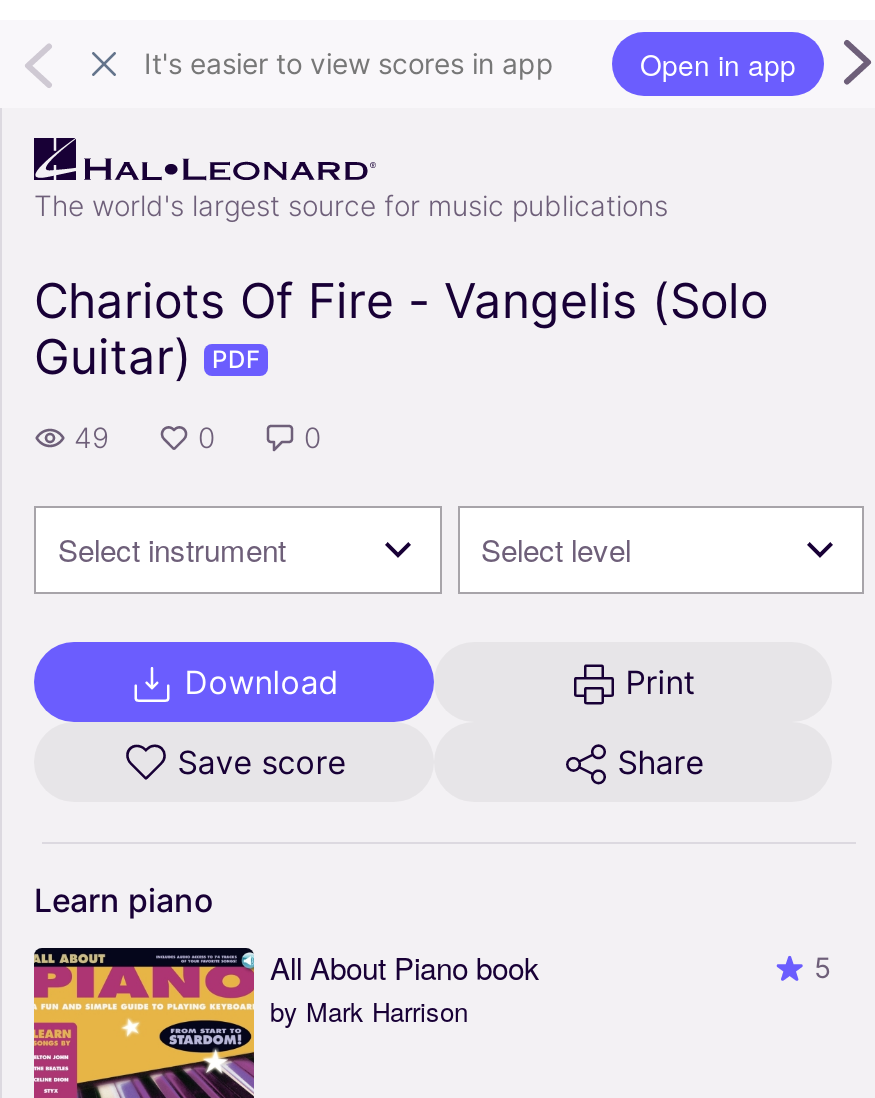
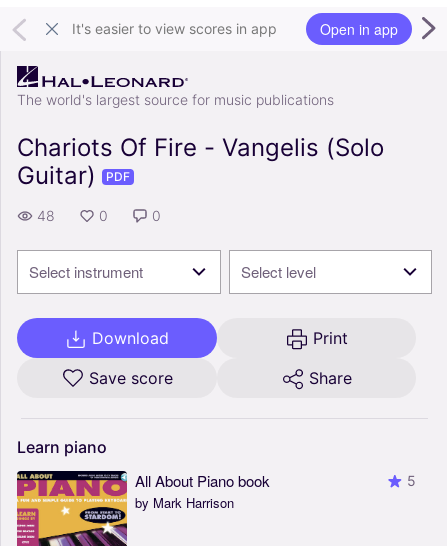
[74,421,110,455] 49 -> [37,207,55,224] 48

